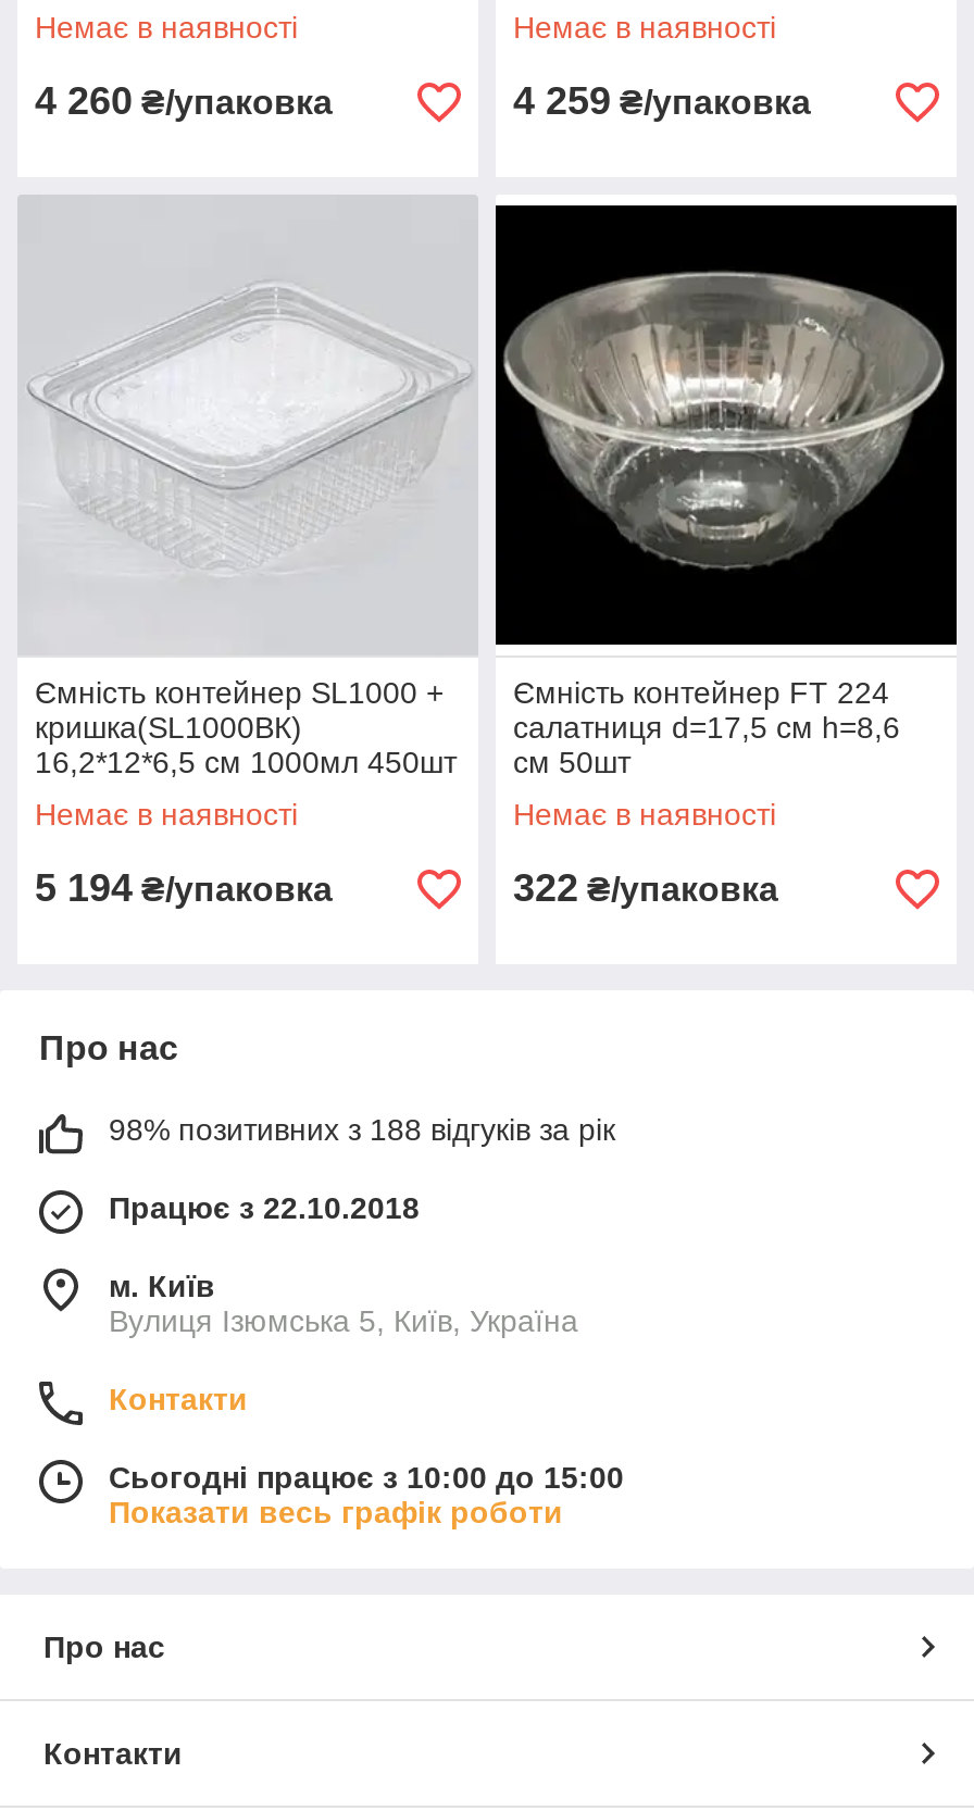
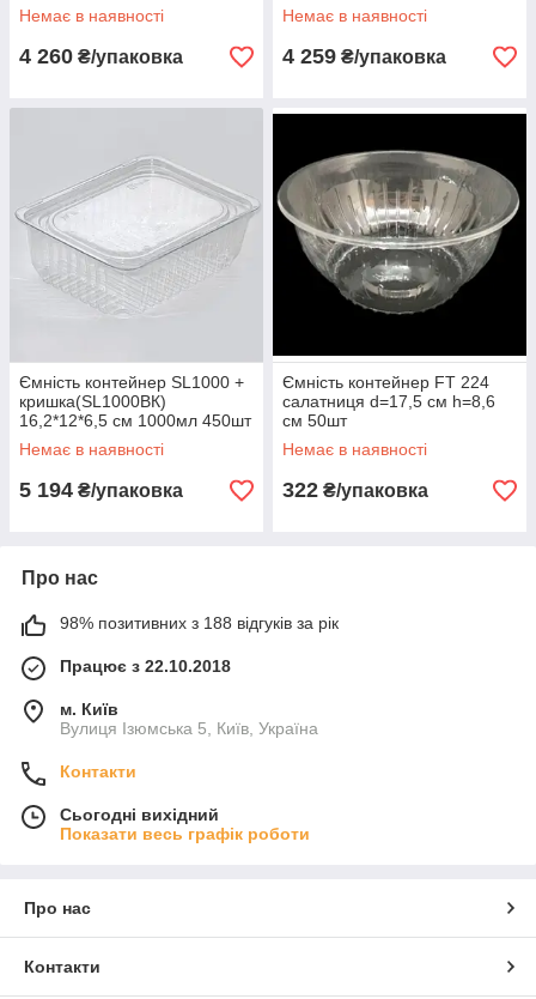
[109,1460,624,1495] Сьогодні працює з 10:00 до 15:00 -> [60,805,219,824] Сьогодні вихідний

